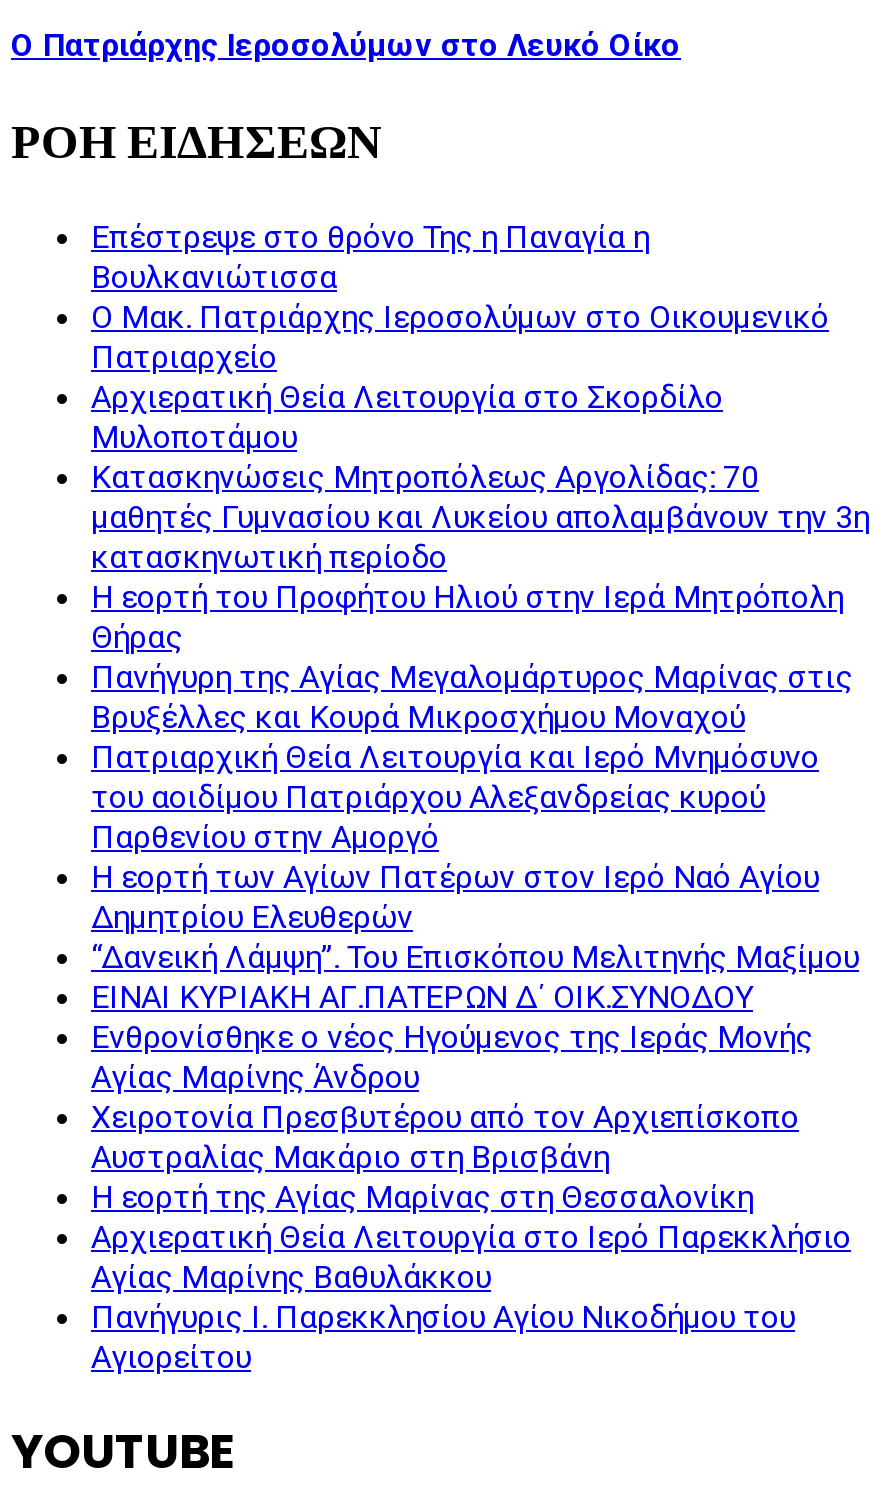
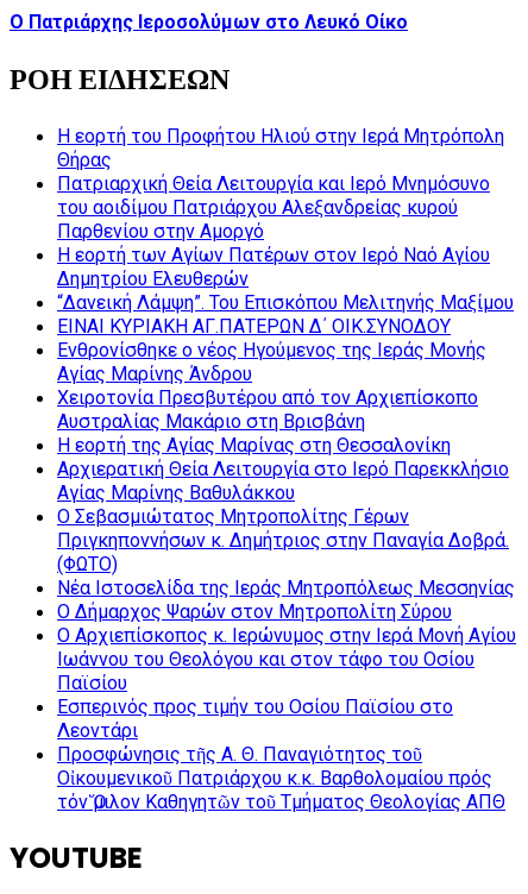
[91,218,869,576] Επέστρεψε στο θρόνο Της η Παναγία η | Βουλκανιώτισσα | Ο Μακ. Πατριάρχης Ιεροσολύμων στο Οικουμενικό | Πατριαρχείο | Αρχιερατική Θεία Λειτουργία στο Σκορδίλο | Μυλοποτάμου | Κατασκηνώσεις Μητροπόλεως Αργολίδας: 70 | μαθητές Γυμνασίου και Λυκείου απολαμβάνουν την 3η | κατασκηνωτική περίοδο -> none
moved [91,578,843,656] -> [57,125,504,171]: Η εορτή του Προφήτου Ηλιού στην Ιερά Μητρόπολη | Θήρας
[91,658,853,736] Πανήγυρη της Αγίας Μεγαλομάρτυρος Μαρίνας στις | Βρυξέλλες και Κουρά Μικροσχήμου Μοναχού -> none
moved [91,738,859,1296] -> [57,172,514,504]: Πατριαρχική Θεία Λειτουργία και Ιερό Μνημόσυνο | του αοιδίμου Πατριάρχου Αλεξανδρείας κυρού | Παρθενίου στην Αμοργό | ... | Αρχιερατική Θεία Λειτουργία στο Ιερό Παρεκκλήσιο | Αγίας Μαρίνης Βαθυλάκκου
[91,1298,795,1376] Πανήγυρις Ι. Παρεκκλησίου Αγίου Νικοδήμου του | Αγιορείτου -> [57,505,516,813] Ο Σεβασμιώτατος Μητροπολίτης Γέρων | Πριγκηποννήσων κ. Δημήτριος στην Παναγία Δοβρά. | (ΦΩΤΟ) | Νέα Ιστοσελίδα της Ιεράς Μητροπόλεως Μεσσηνίας | Ο Δήμαρχος Ψαρών στον Μητροπολίτη Σύρου | Ο Αρχιεπίσκοπος κ. Ιερώνυμος στην Ιερά Μονή Αγίου | Ιωάννου του Θεολόγου και στον τάφο του Οσίου | Παϊσίου | Εσπερινός προς τιμήν του Οσίου Παϊσίου στο | Λεοντάρι | Προσφώνησις τῆς Α. Θ. Παναγιότητος τοῦ | Οἰκουμενικοῦ Πατριάρχου κ.κ. Βαρθολομαίου πρός | τόν Ὅμιλον Καθηγητῶν τοῦ Τμήματος Θεολογίας ΑΠΘ

